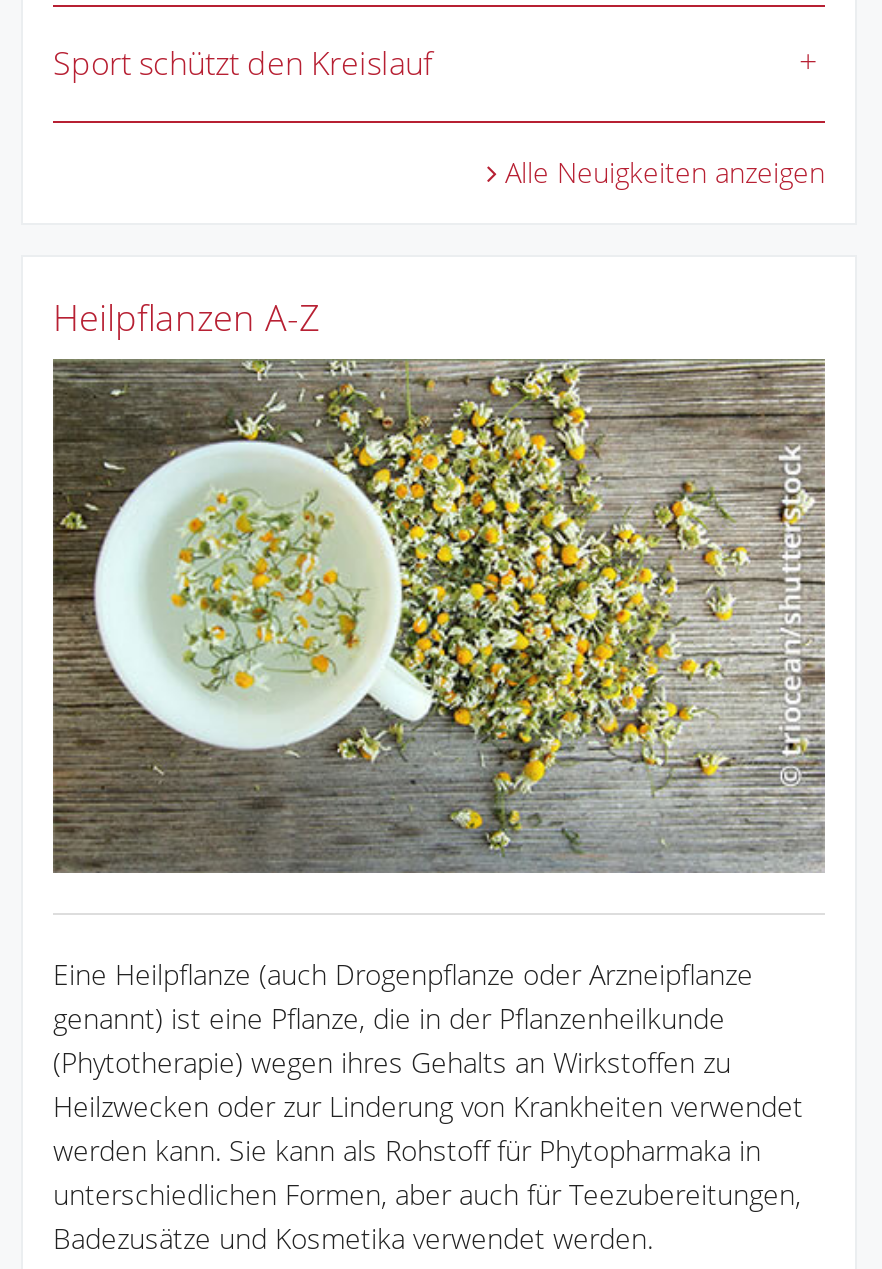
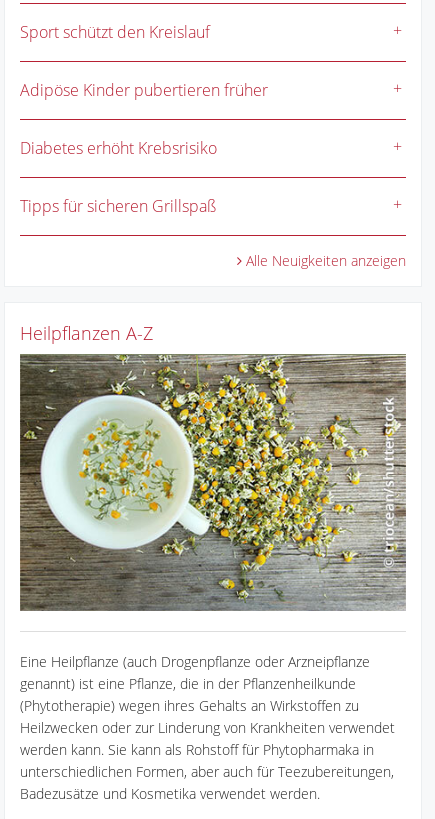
none -> [20,78,268,216] Adipöse Kinder pubertieren früher | Diabetes erhöht Krebsrisiko | Tipps für sicheren Grillspaß

